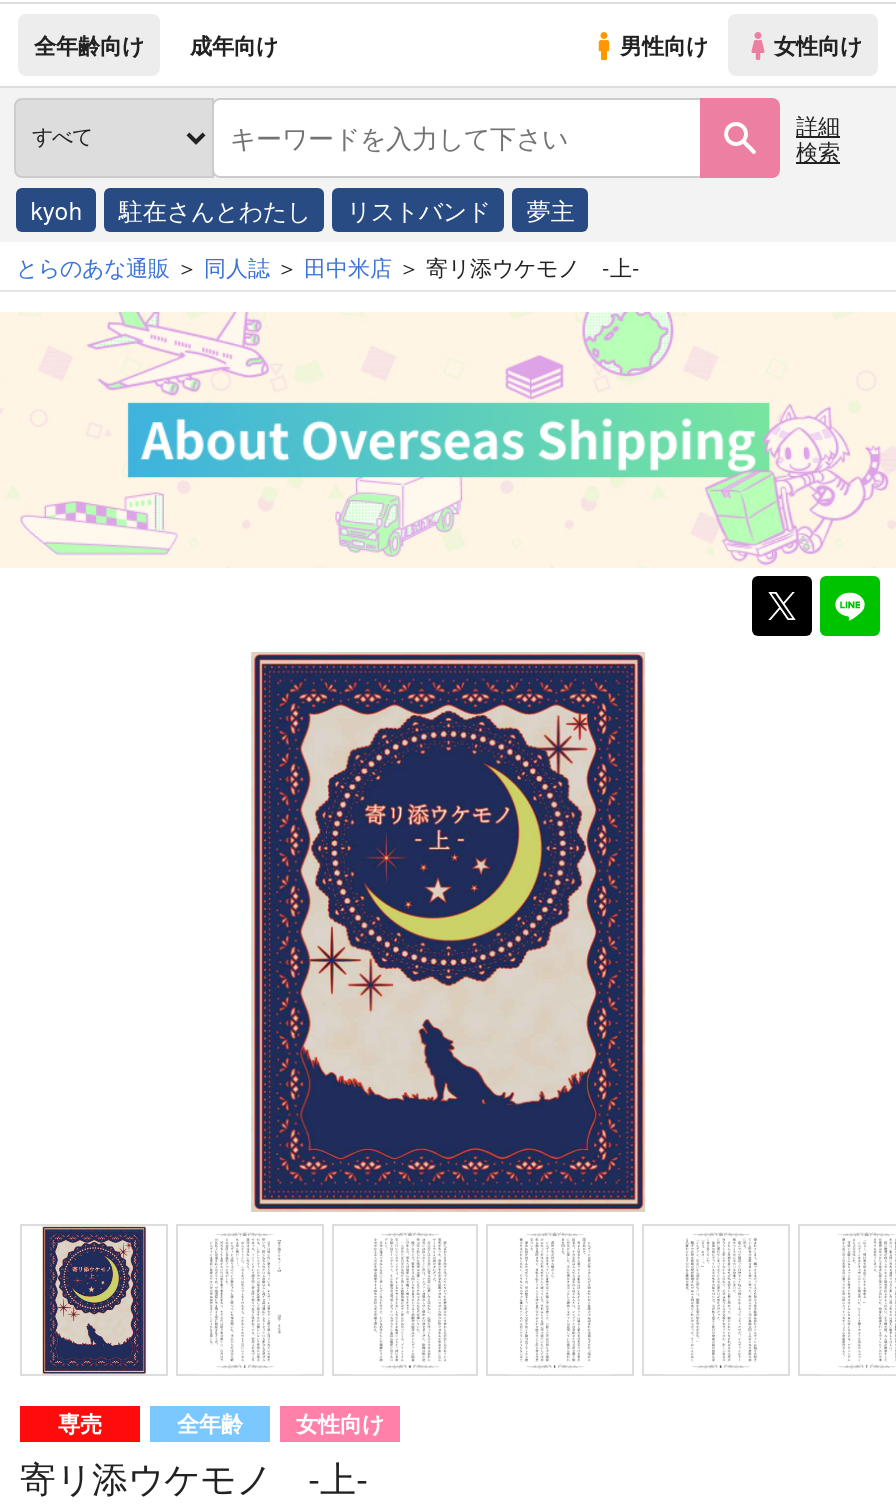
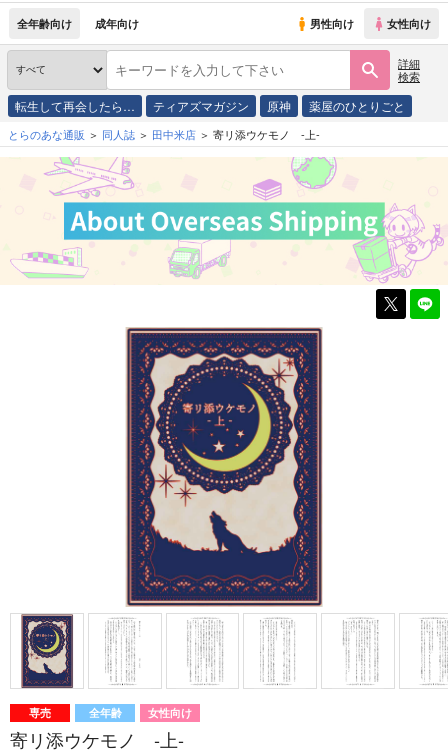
[31,192,575,226] kyoh | 駐在さんとわたし | リストバンド | 夢主 -> [15,97,405,114] 転生して再会したら… | ティアズマガジン | 原神 | 薬屋のひとりごと

